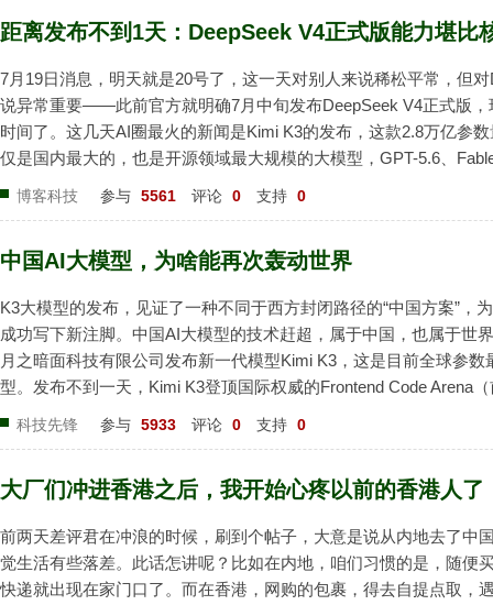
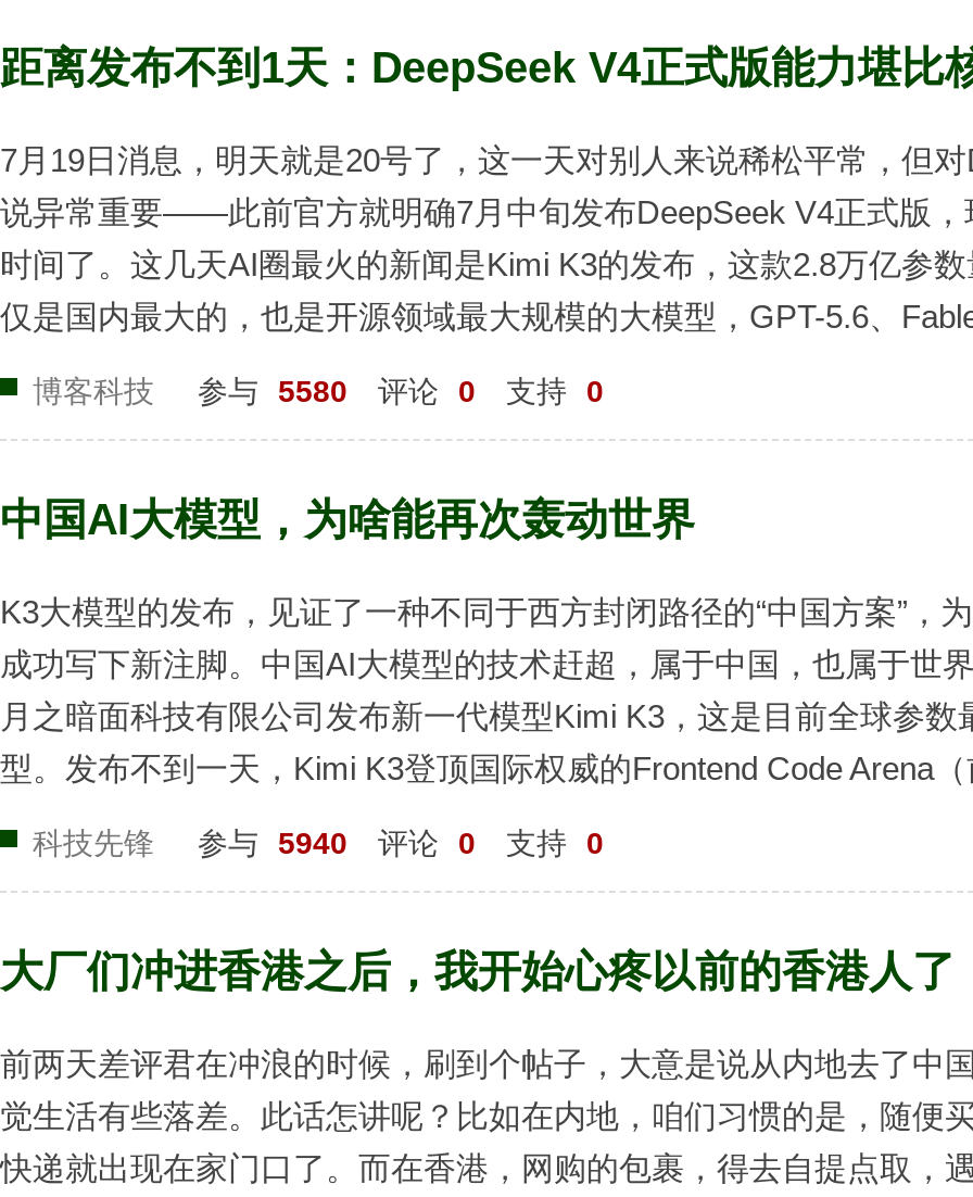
[17,187,306,205] 博客科技 参与 5561 评论 0 支持 0 -> [33,372,604,407] 博客科技 参与 5580 评论 0 支持 0
[17,416,306,434] 科技先锋 参与 5933 评论 0 支持 0 -> [33,824,604,859] 科技先锋 参与 5940 评论 0 支持 0

